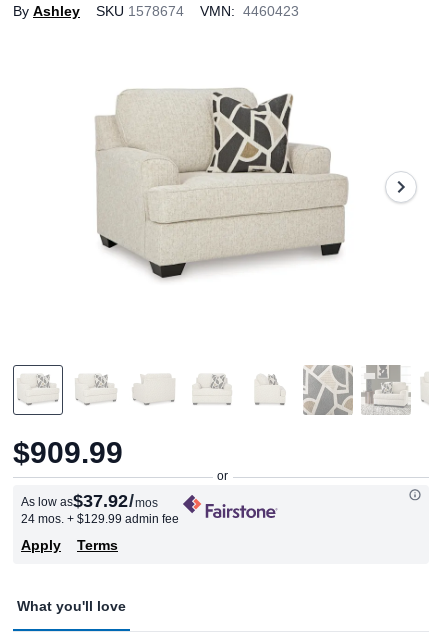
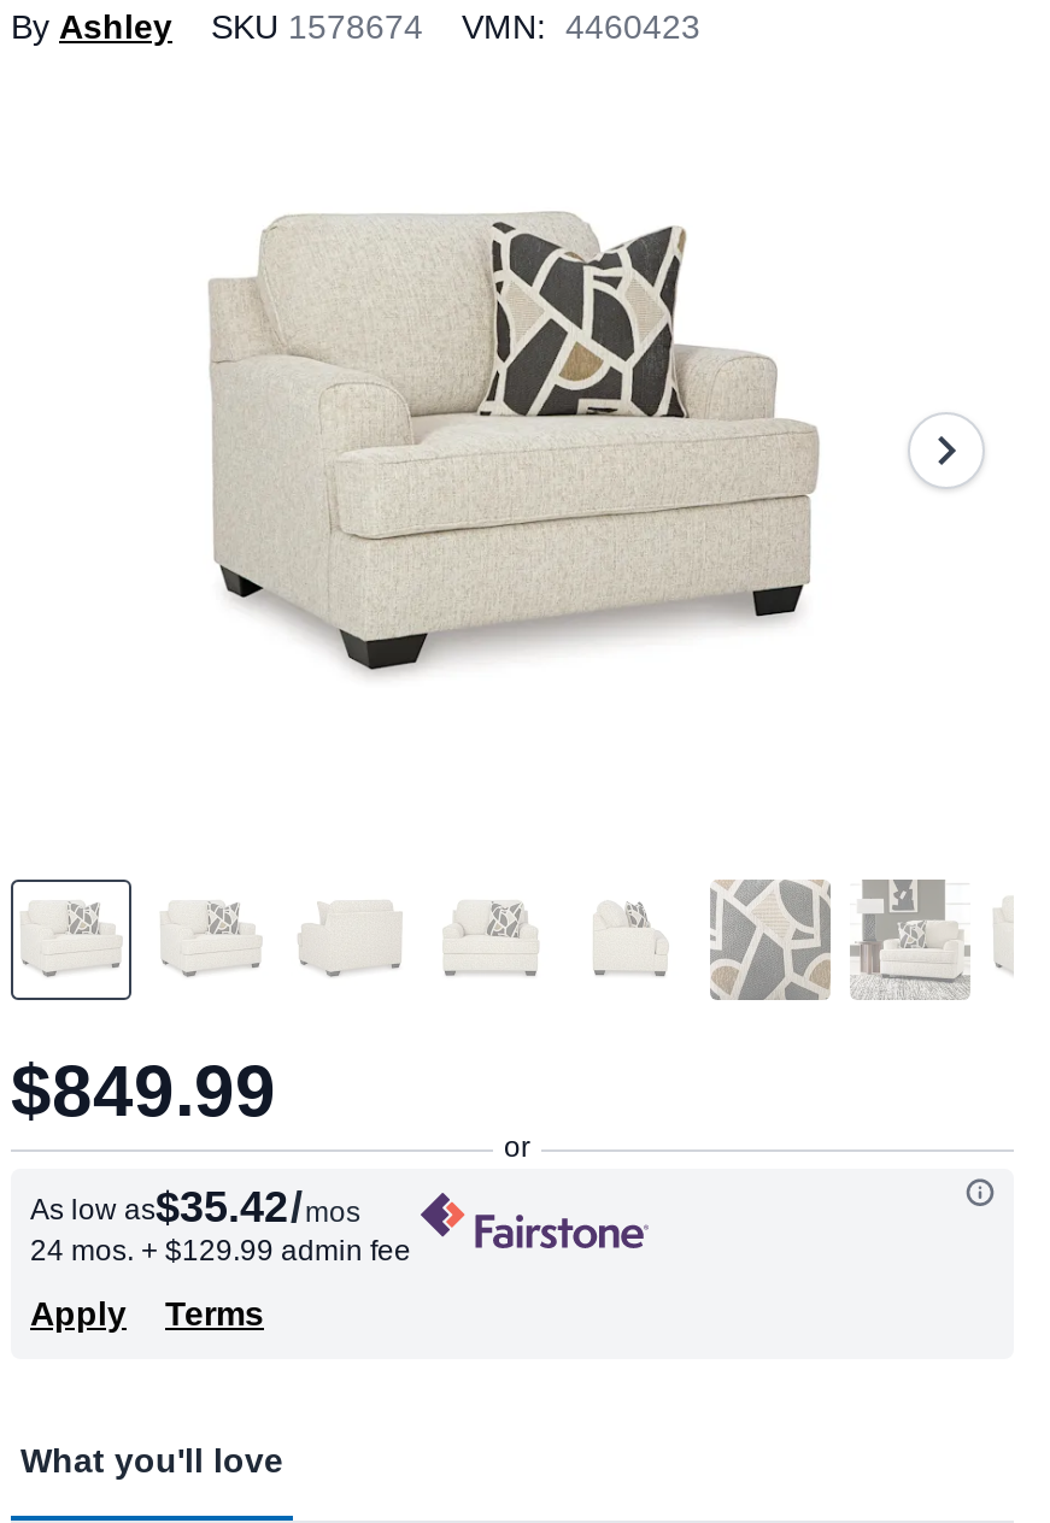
[13,436,123,469] $909.99 -> [11,1051,276,1130] $849.99
[21,491,158,511] As low as$37.92 /mos -> [30,1183,360,1231] As low as$35.42 /mos

